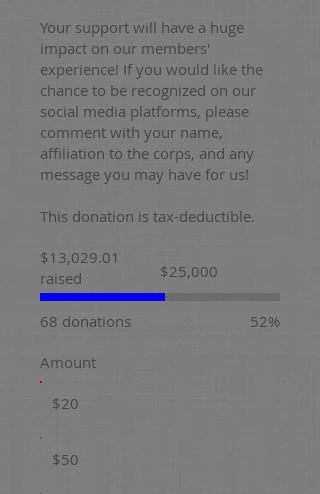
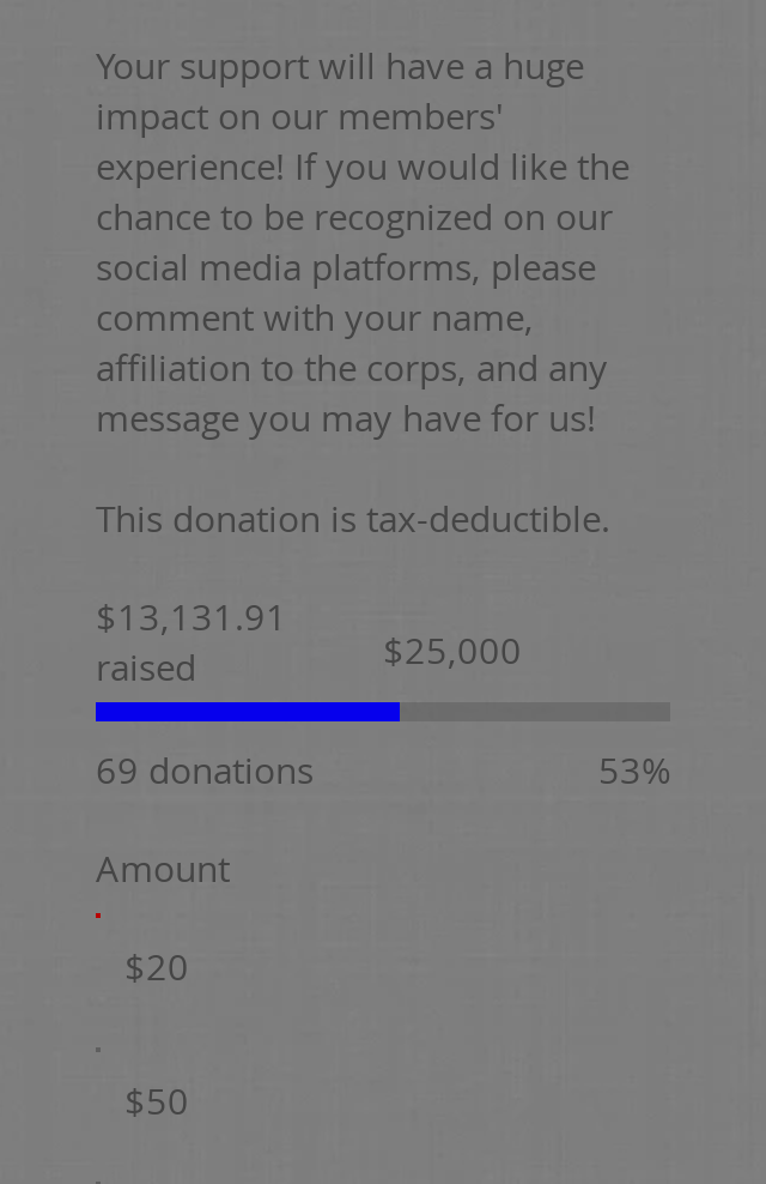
[40,247,120,267] $13,029.01 -> [96,592,287,640] $13,131.91
[40,311,131,331] 68 donations -> [96,745,314,793] 69 donations
[250,311,280,331] 52% -> [598,745,670,793] 53%

